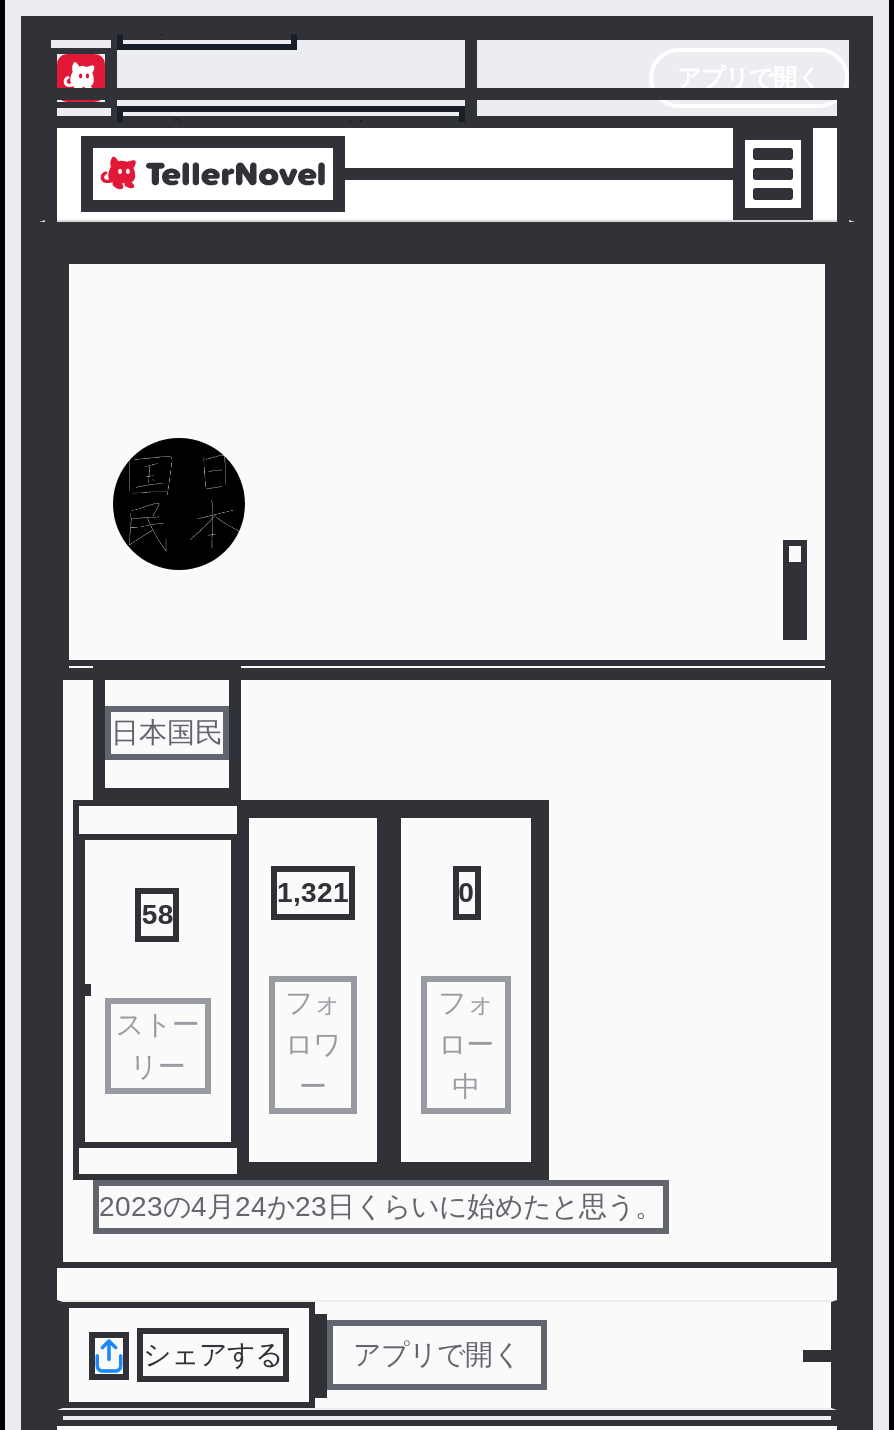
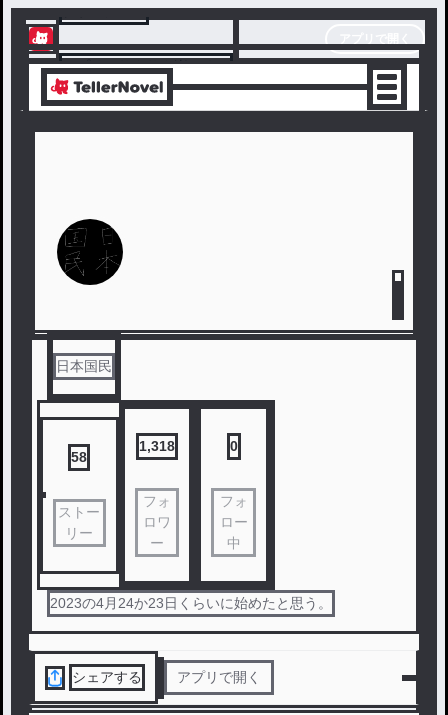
[277,876,349,908] 1,321 -> [139,438,175,454] 1,318

